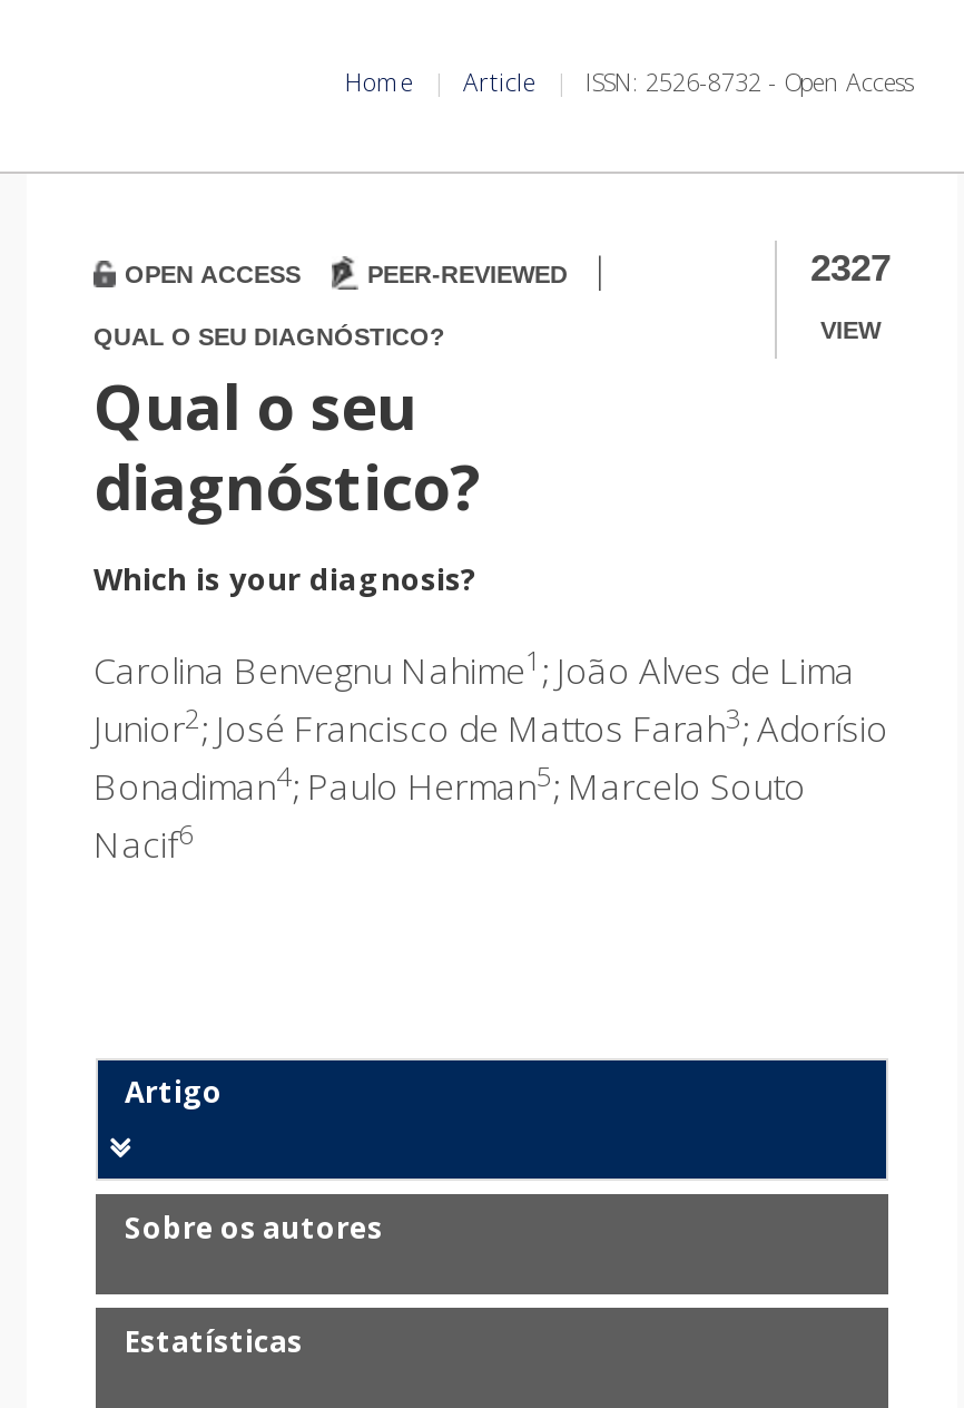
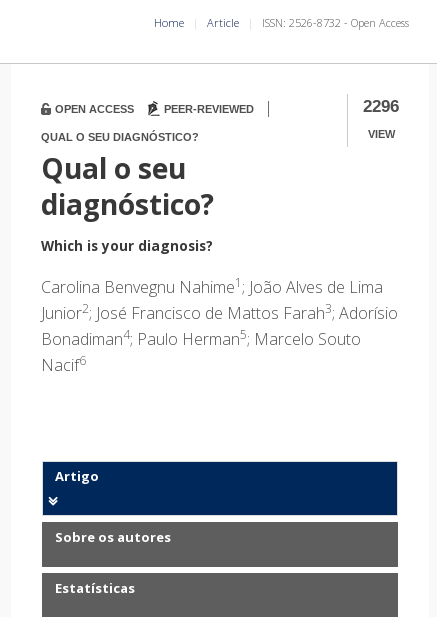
[810,247,891,289] 2327 -> [363,97,399,116] 2296

